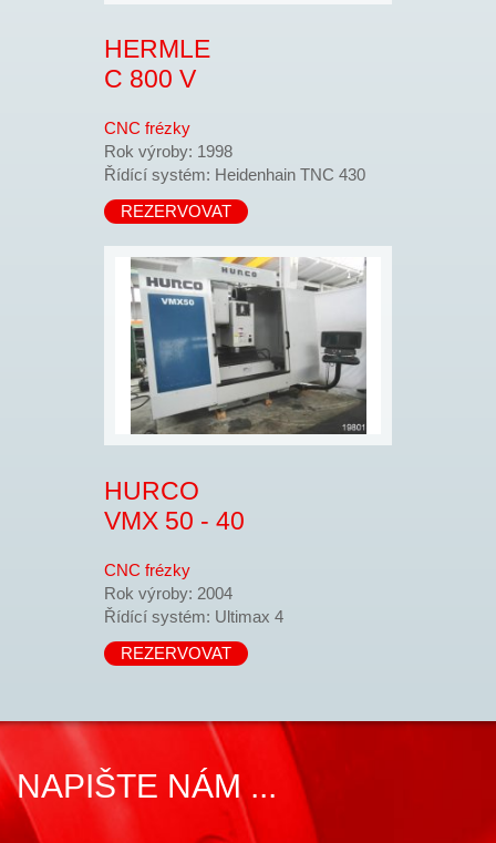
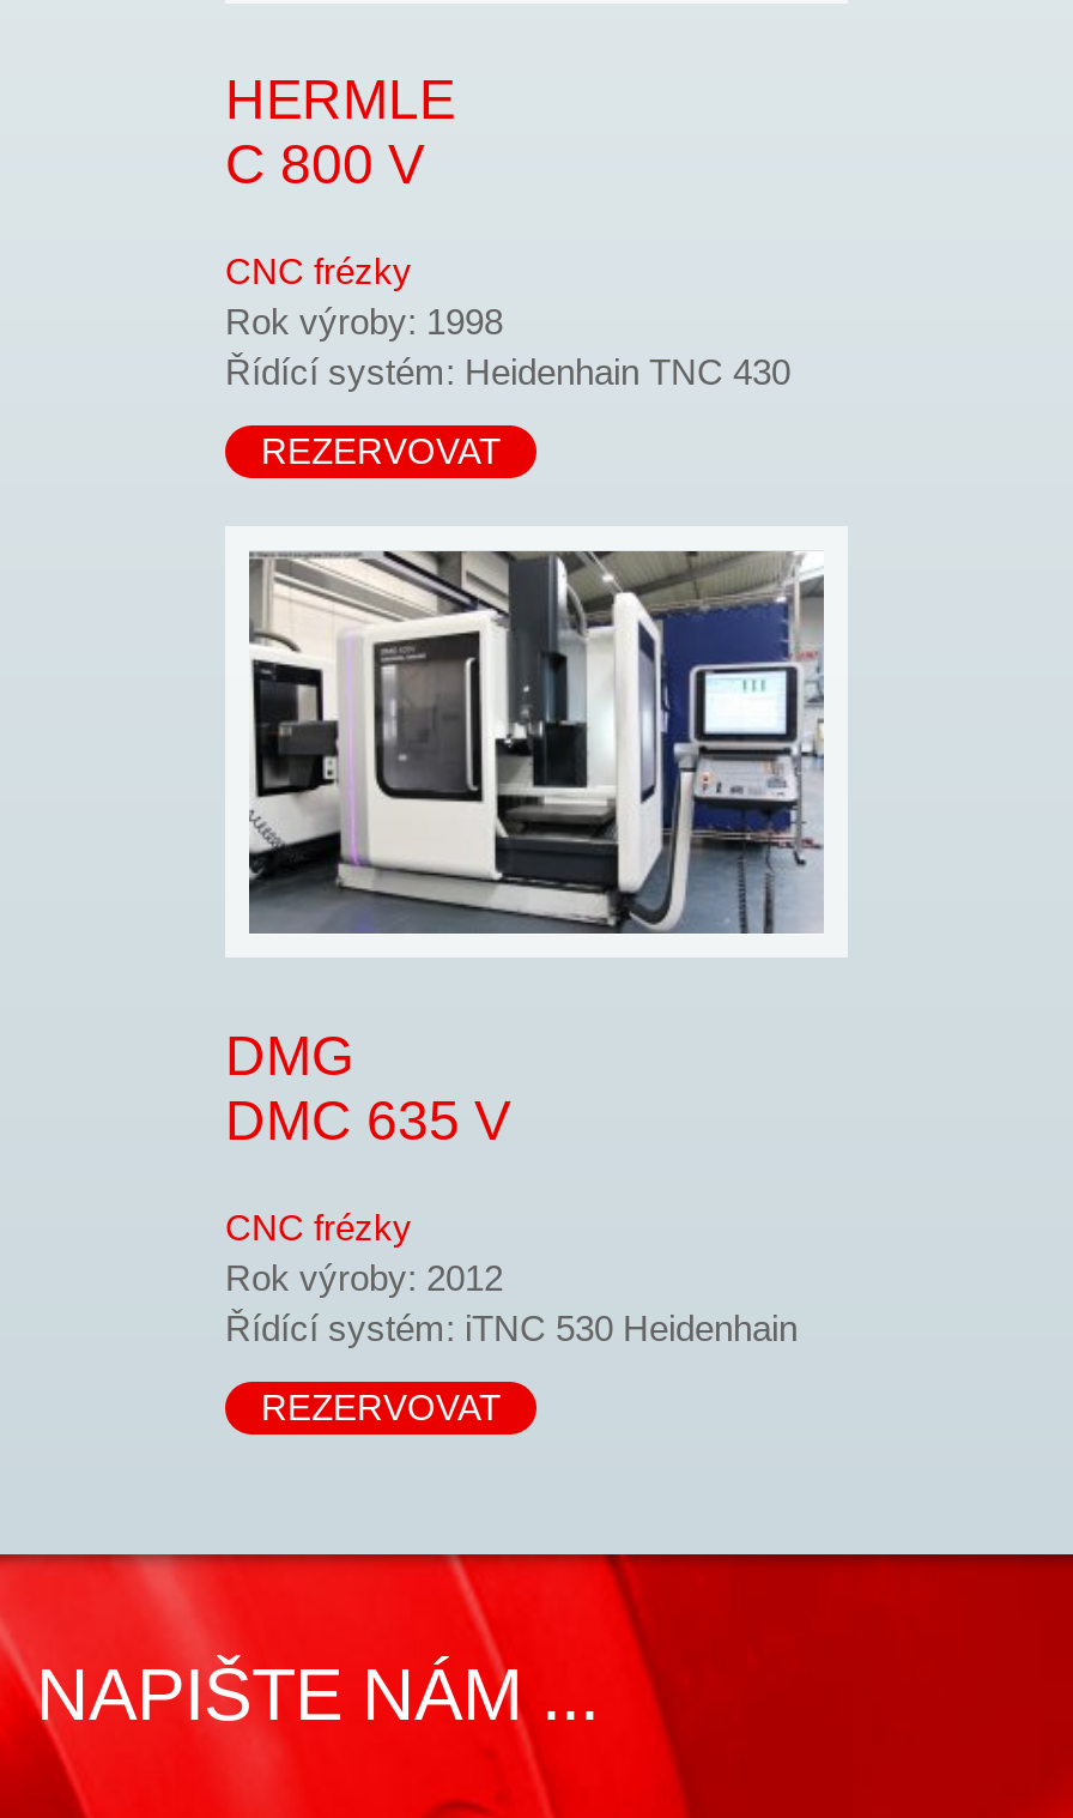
[104,256,381,535] [image] | HURCO | VMX 50 - 40 -> [225,548,826,1151] [image] | DMG | DMC 635 V
[104,583,283,625] Rok výroby: 2004 | Řídící systém: Ultimax 4 -> [225,1256,798,1347] Rok výroby: 2012 | Řídící systém: iTNC 530 Heidenhain

